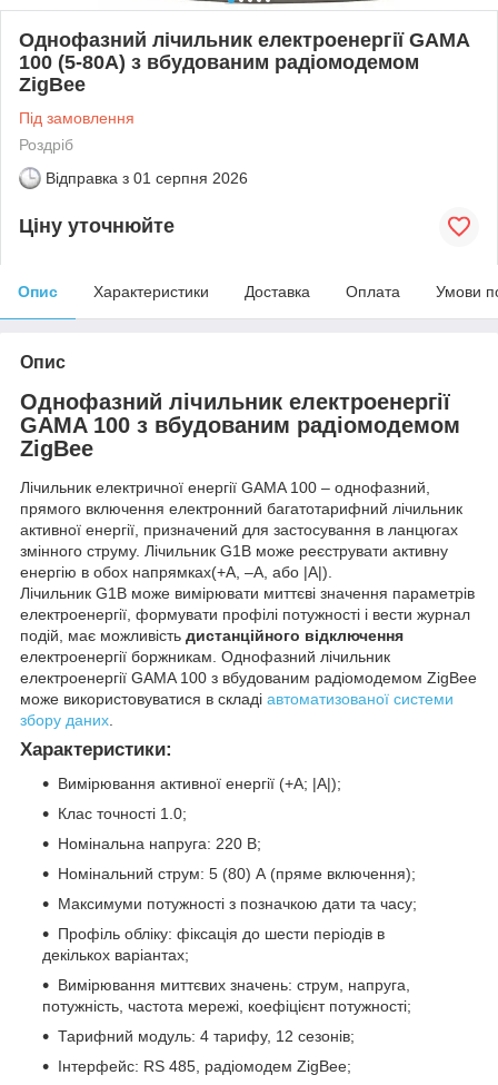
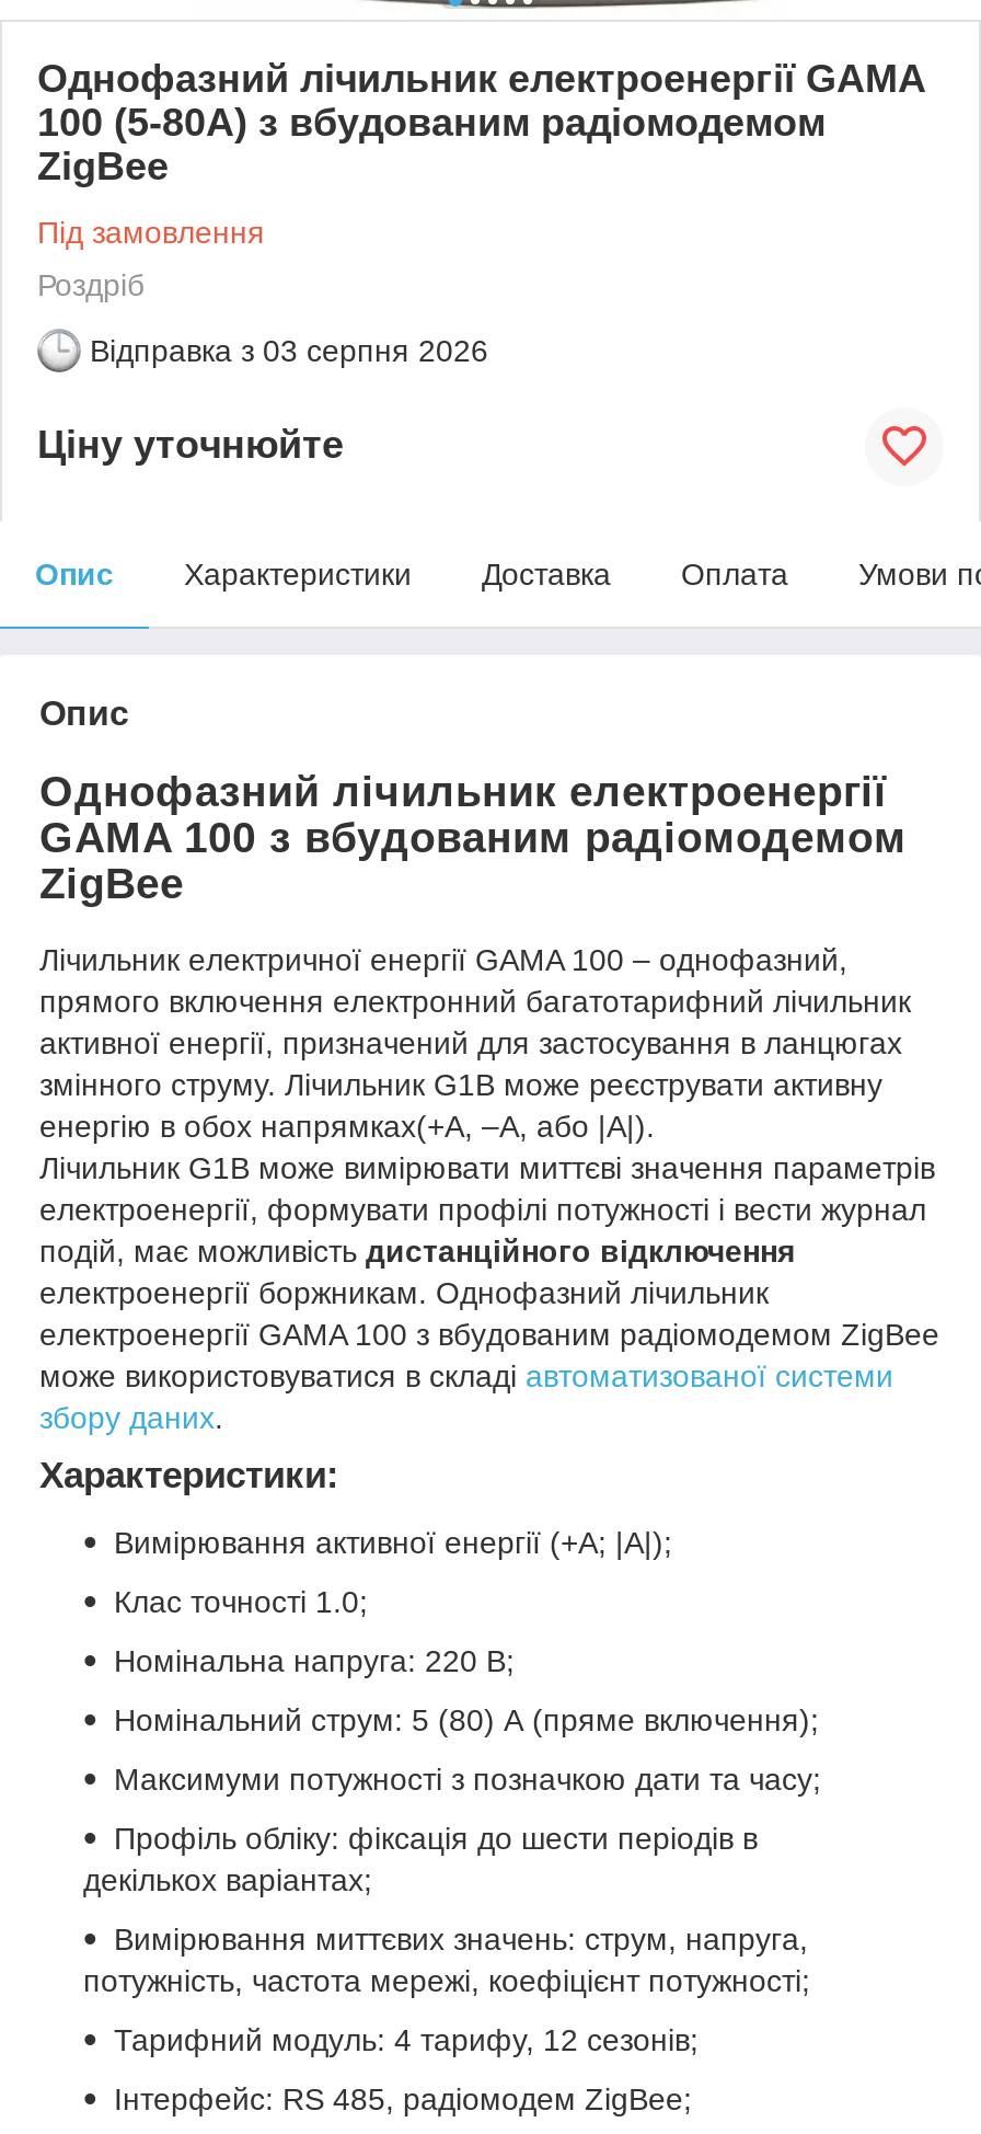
[46,169,248,187] Відправка з 01 серпня 2026 -> [90,333,488,368] Відправка з 03 серпня 2026

